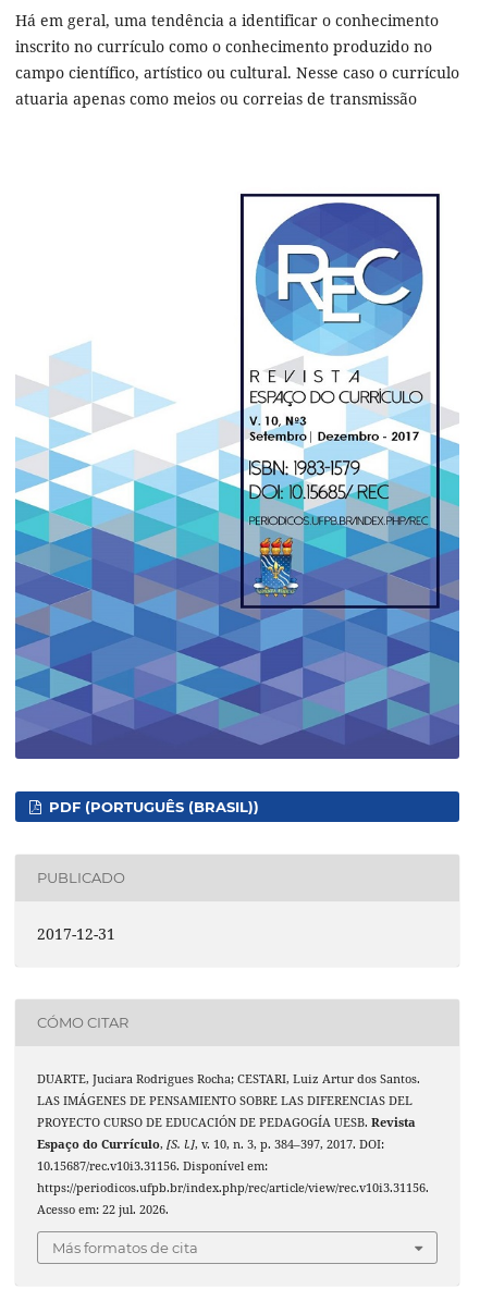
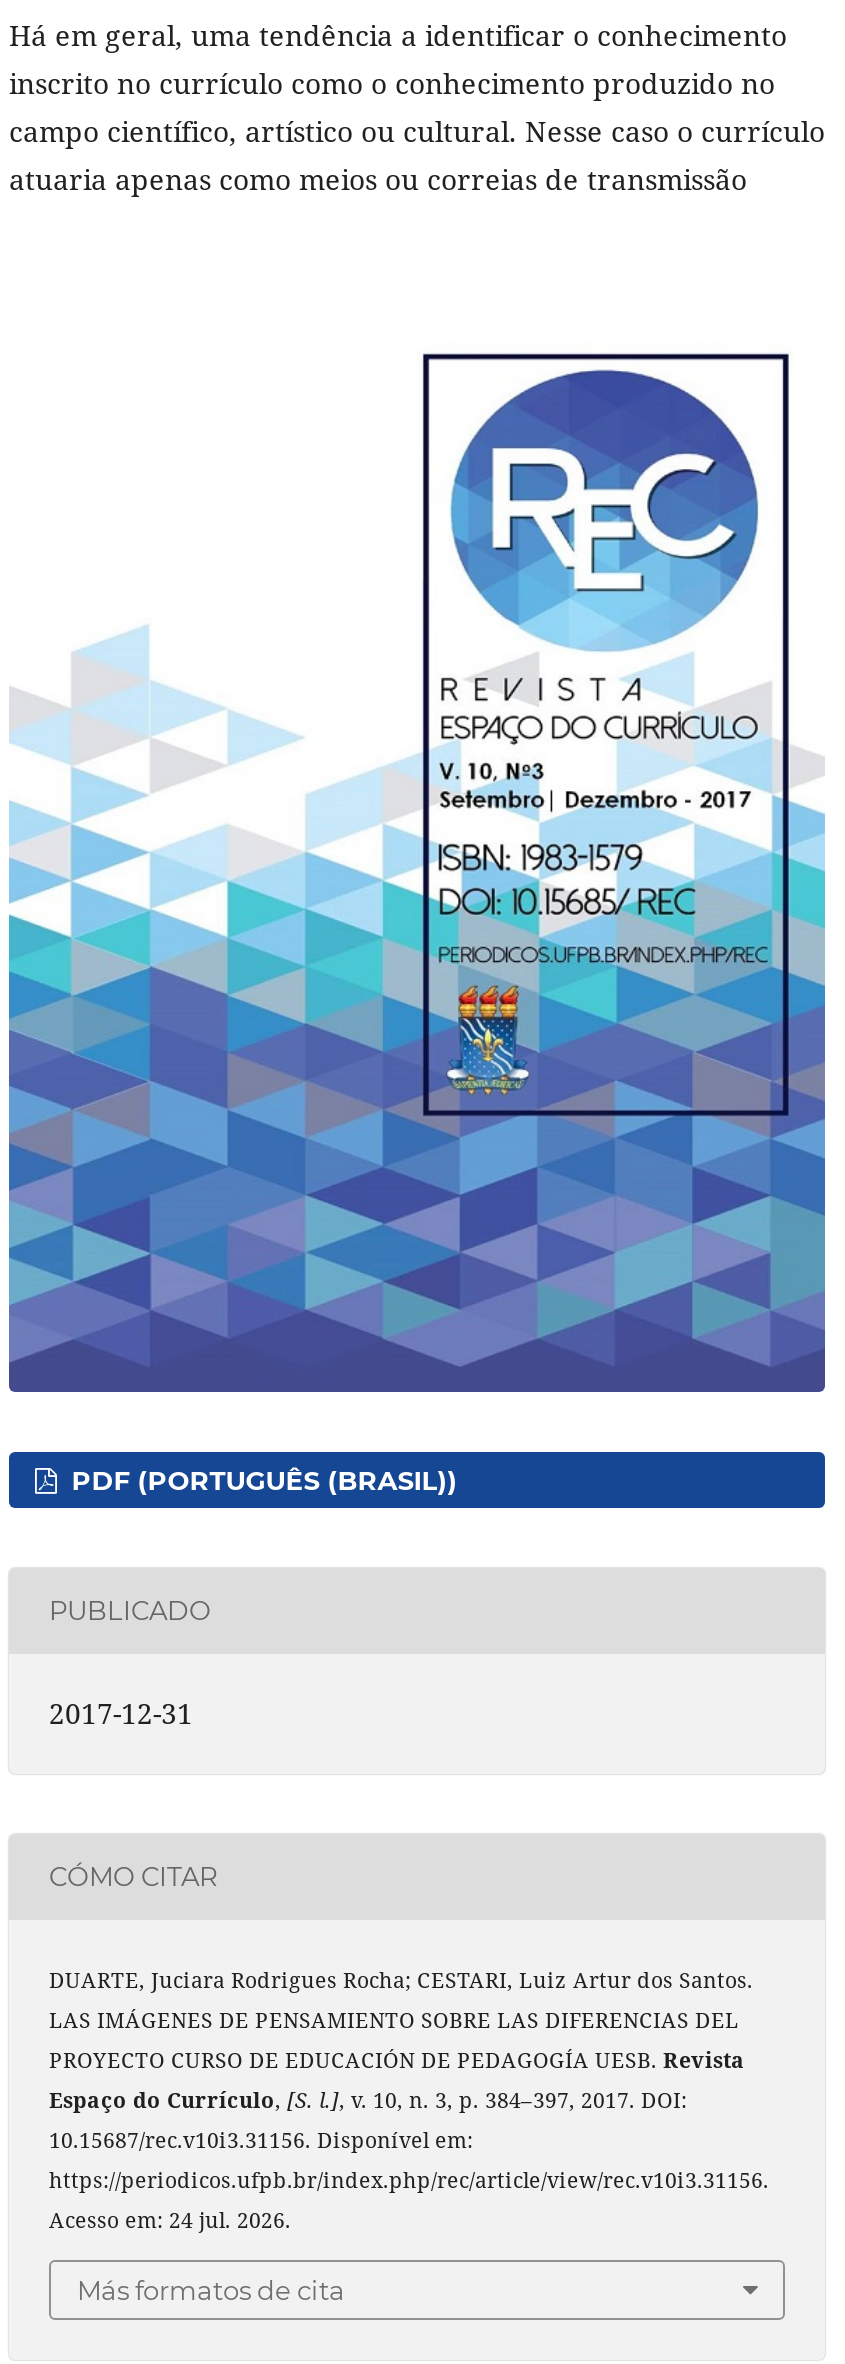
[37,1202,169,1217] Acesso em: 22 jul. 2026. -> [49,2206,291,2234] Acesso em: 24 jul. 2026.

